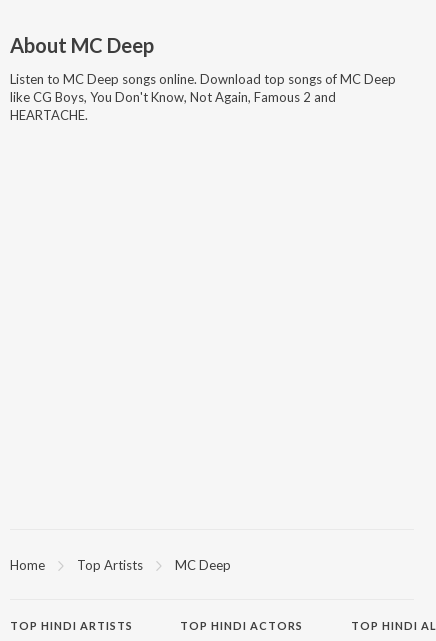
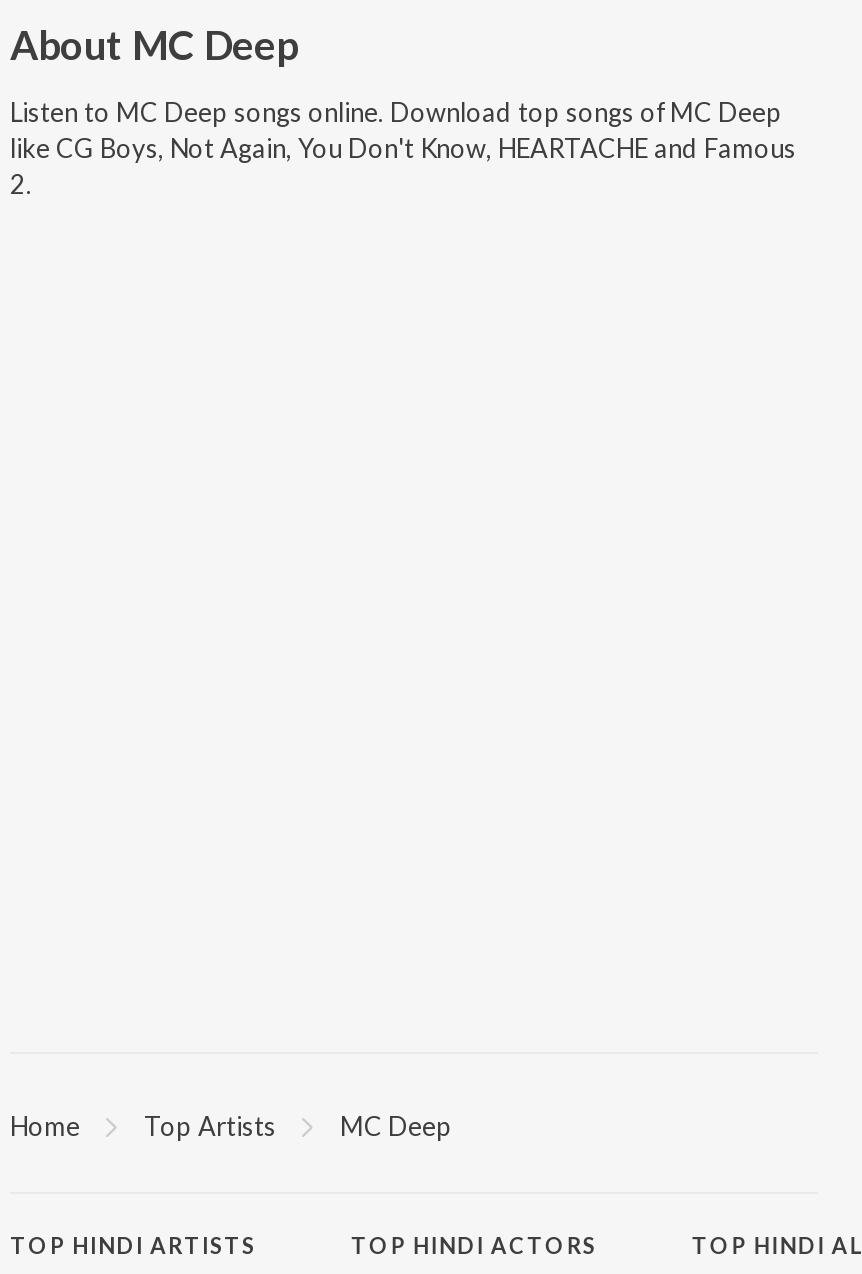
[10,89,336,123] like CG Boys, You Don't Know, Not Again, Famous 2 and | HEARTACHE. -> [10,131,796,199] like CG Boys, Not Again, You Don't Know, HEARTACHE and Famous | 2.

